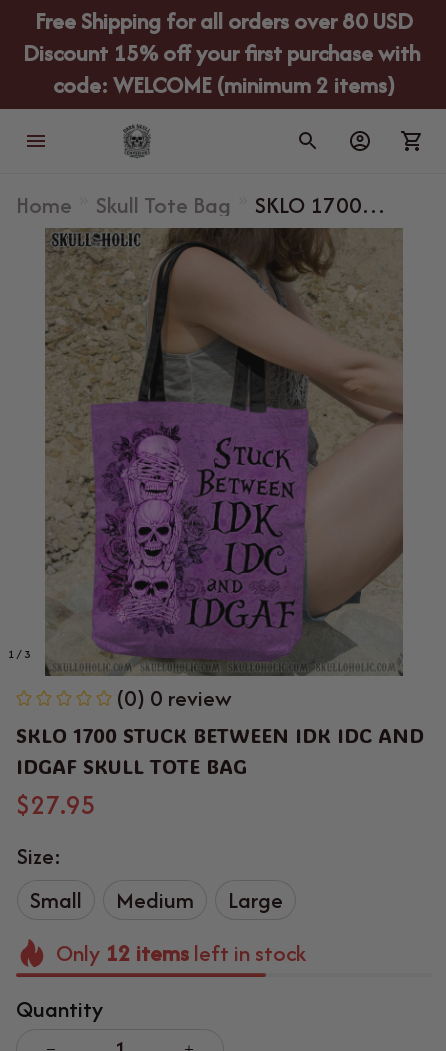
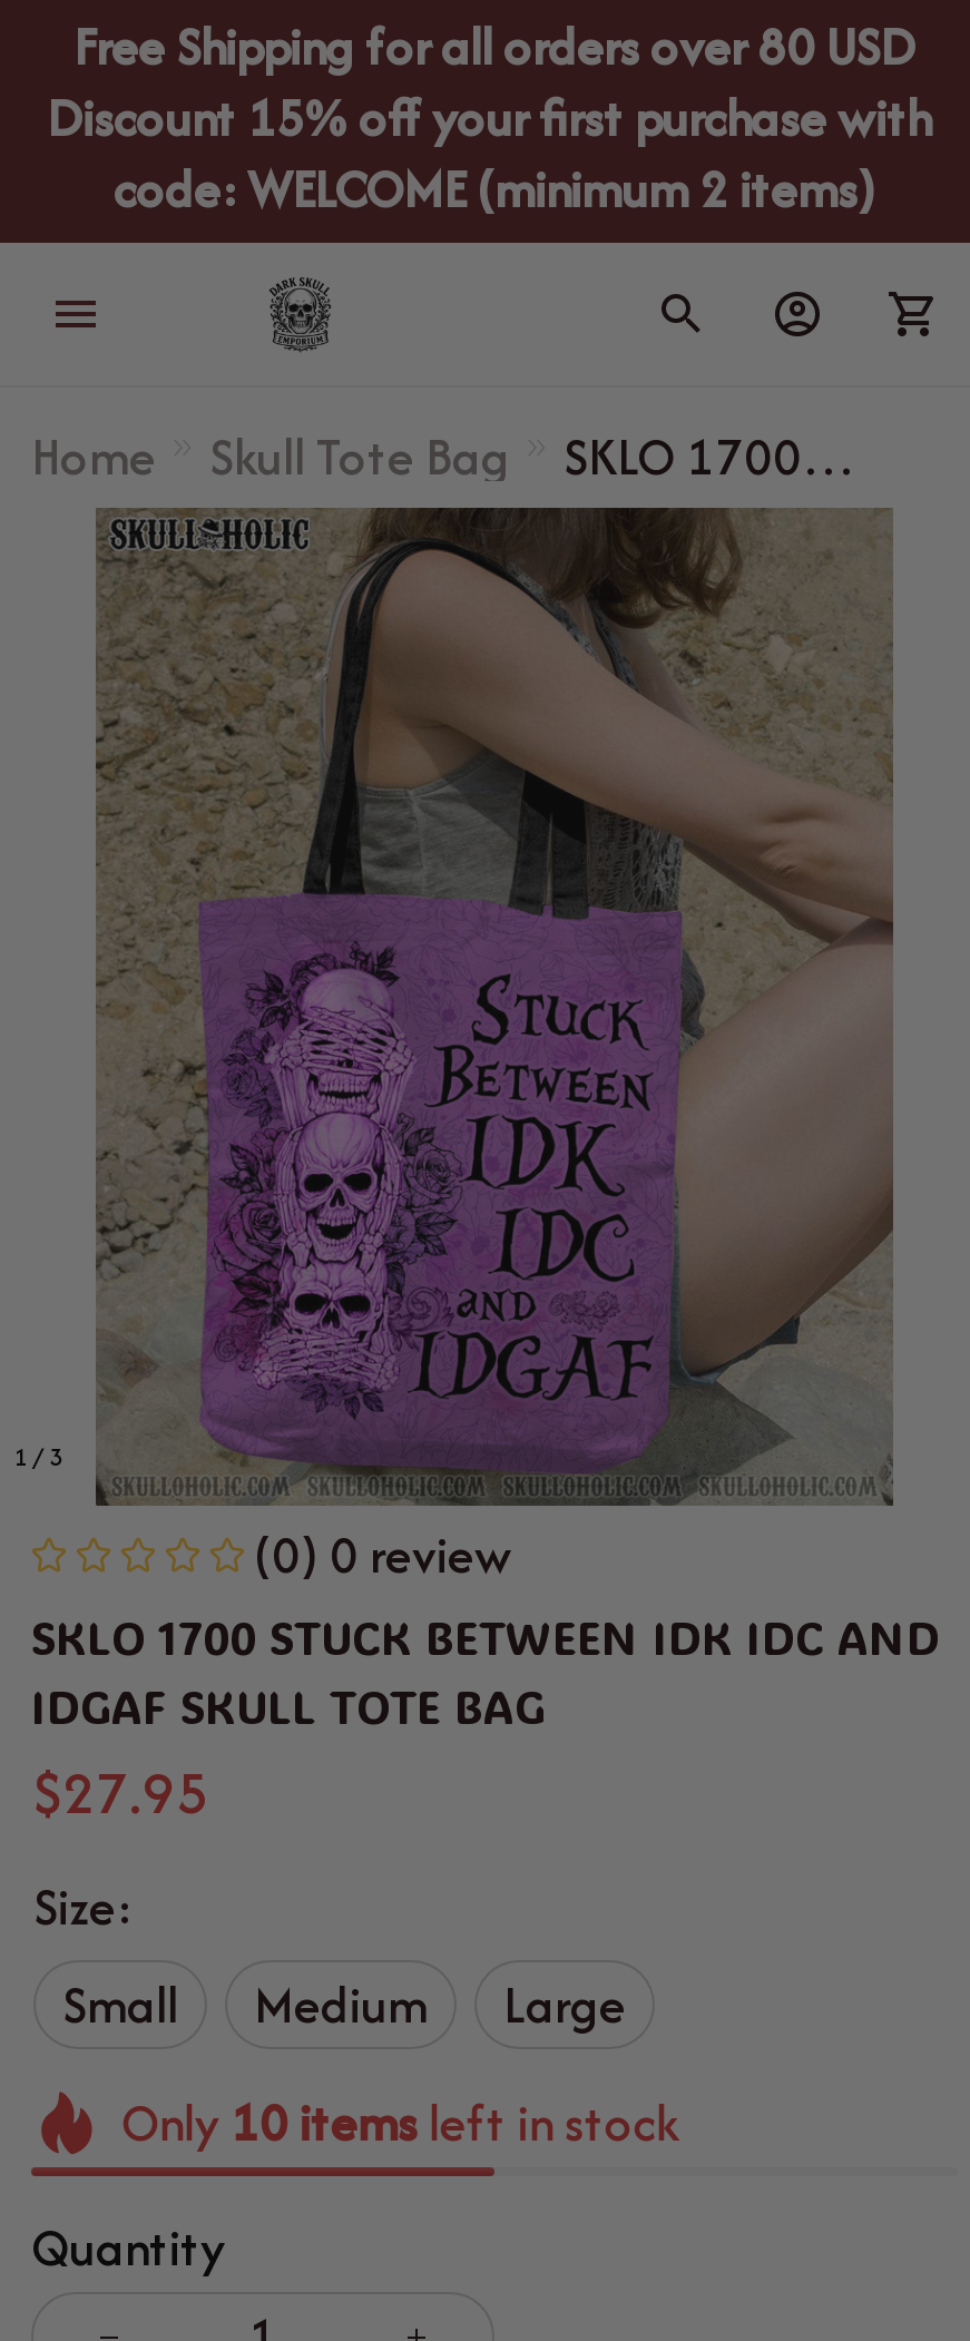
[56,937,306,969] Only 12 items left in stock -> [121,2087,678,2158] Only 10 items left in stock

